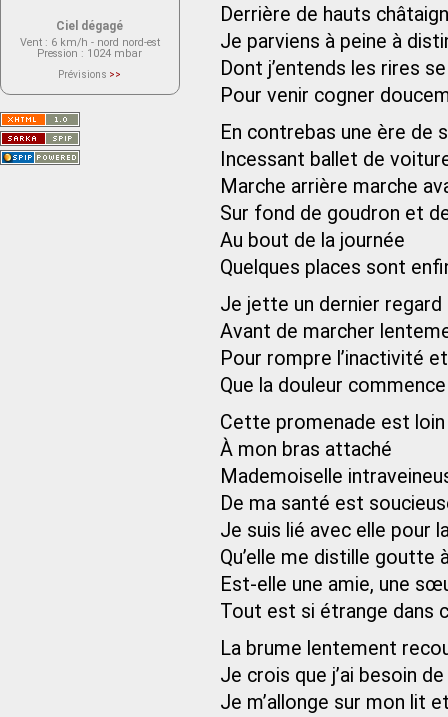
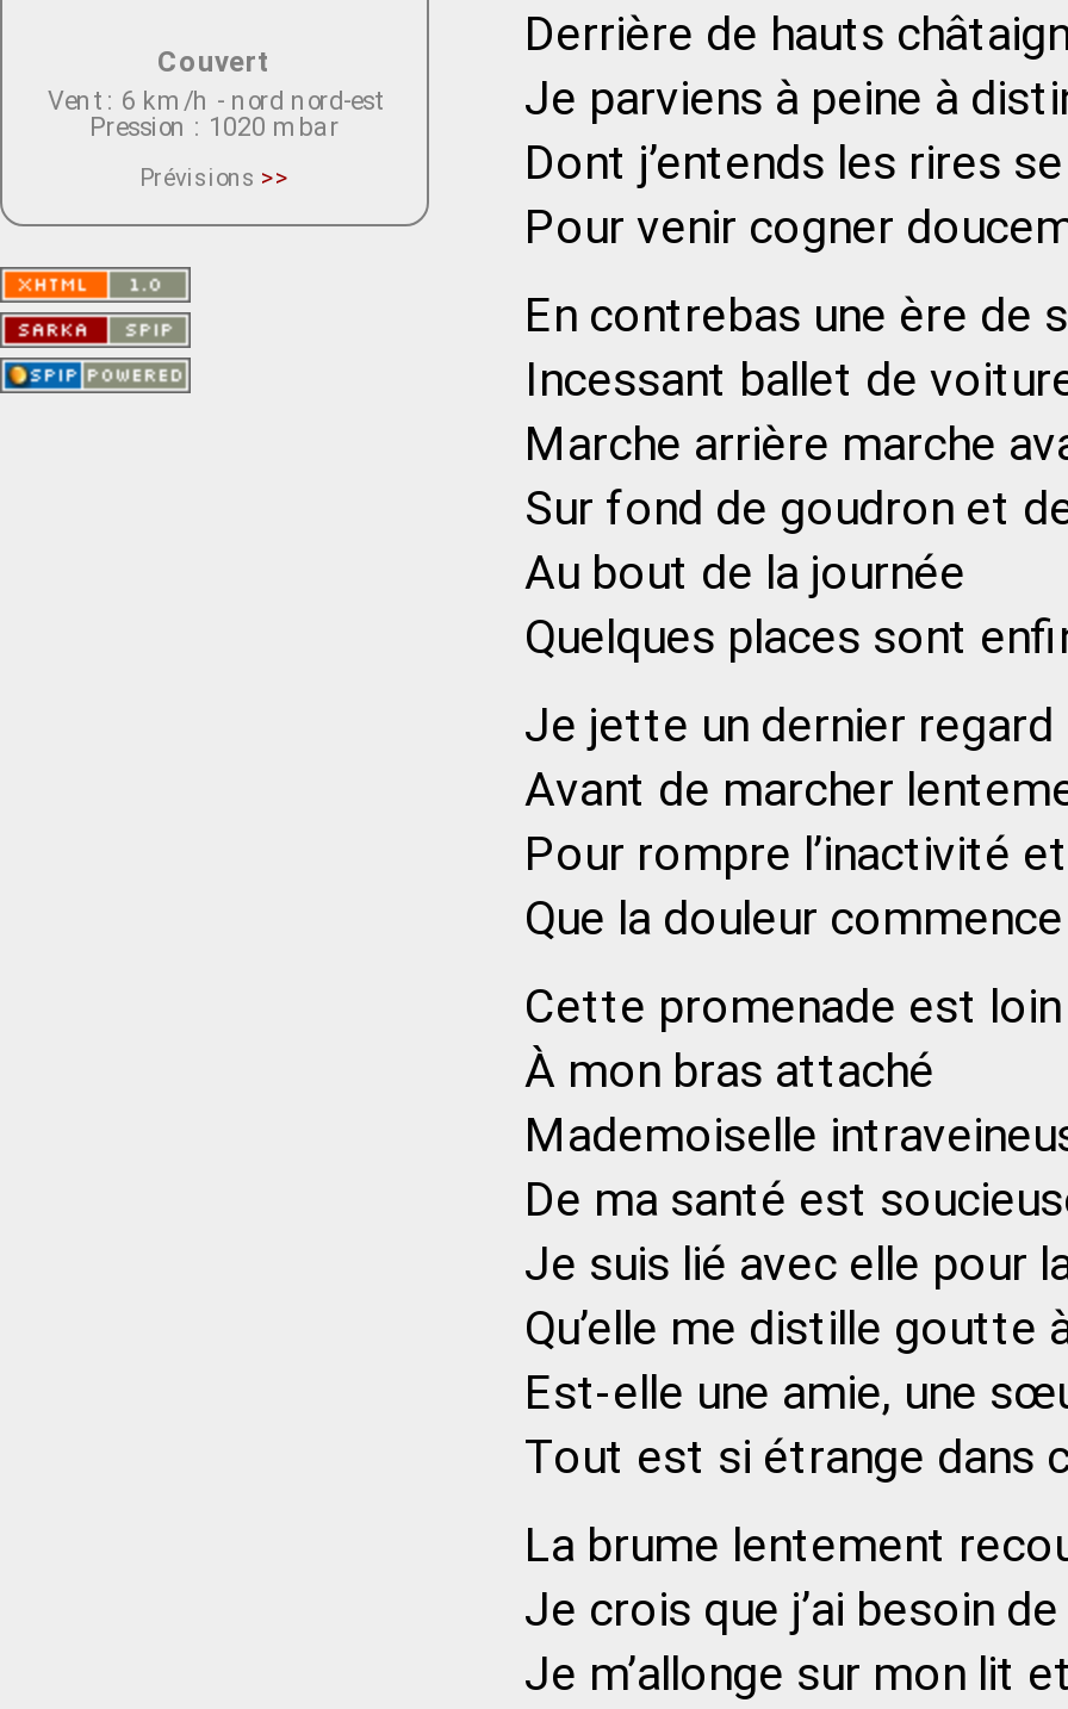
[56,19,123,33] Ciel dégagé -> [157,45,272,79] Couvert
[37,47,142,60] Pression: 1024 mbar -> [89,112,340,143] Pression: 1020 mbar

